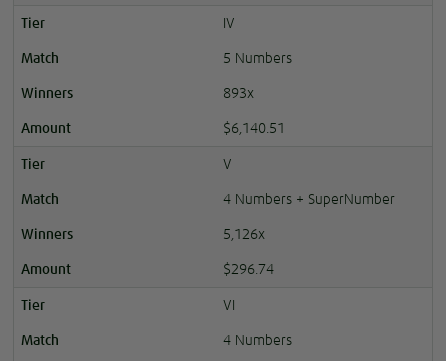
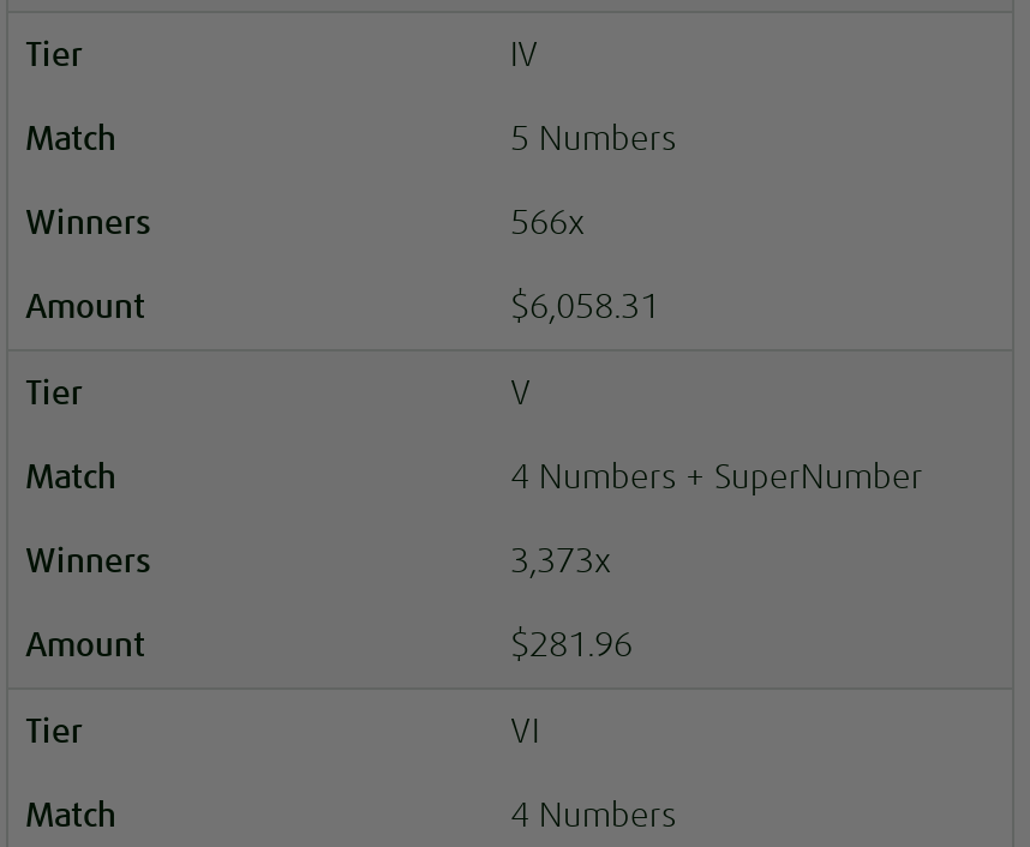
[223,84,254,102] 893x -> [510,201,585,244] 566x
[223,119,285,137] $6,140.51 -> [510,285,659,328] $6,058.31
[223,225,265,243] 5,126x -> [510,539,611,582] 3,373x
[223,260,274,278] $296.74 -> [510,623,633,666] $281.96

